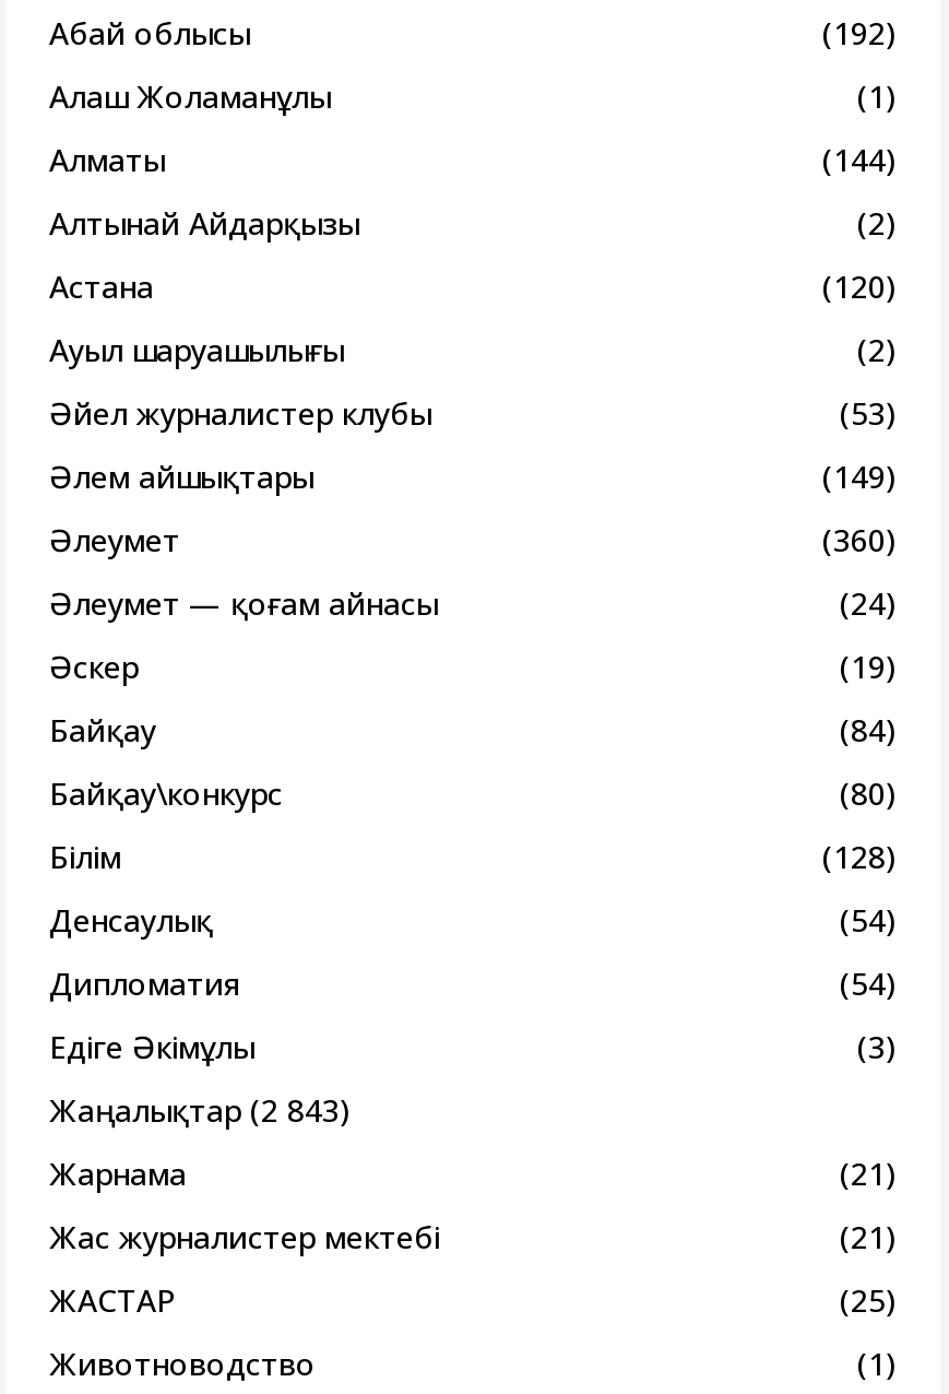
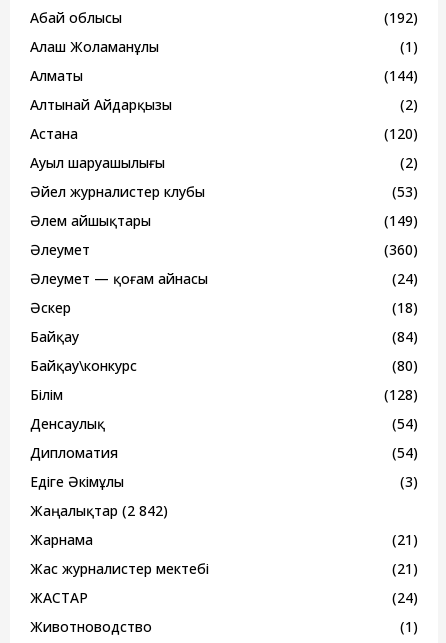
[840,645,897,686] (19) -> [392,297,418,316] (18)
[49,1088,351,1130] Жаңалықтар (2 843) -> [30,500,168,519] Жаңалықтар (2 842)
[840,1278,897,1320] (25) -> [392,587,418,606] (24)

